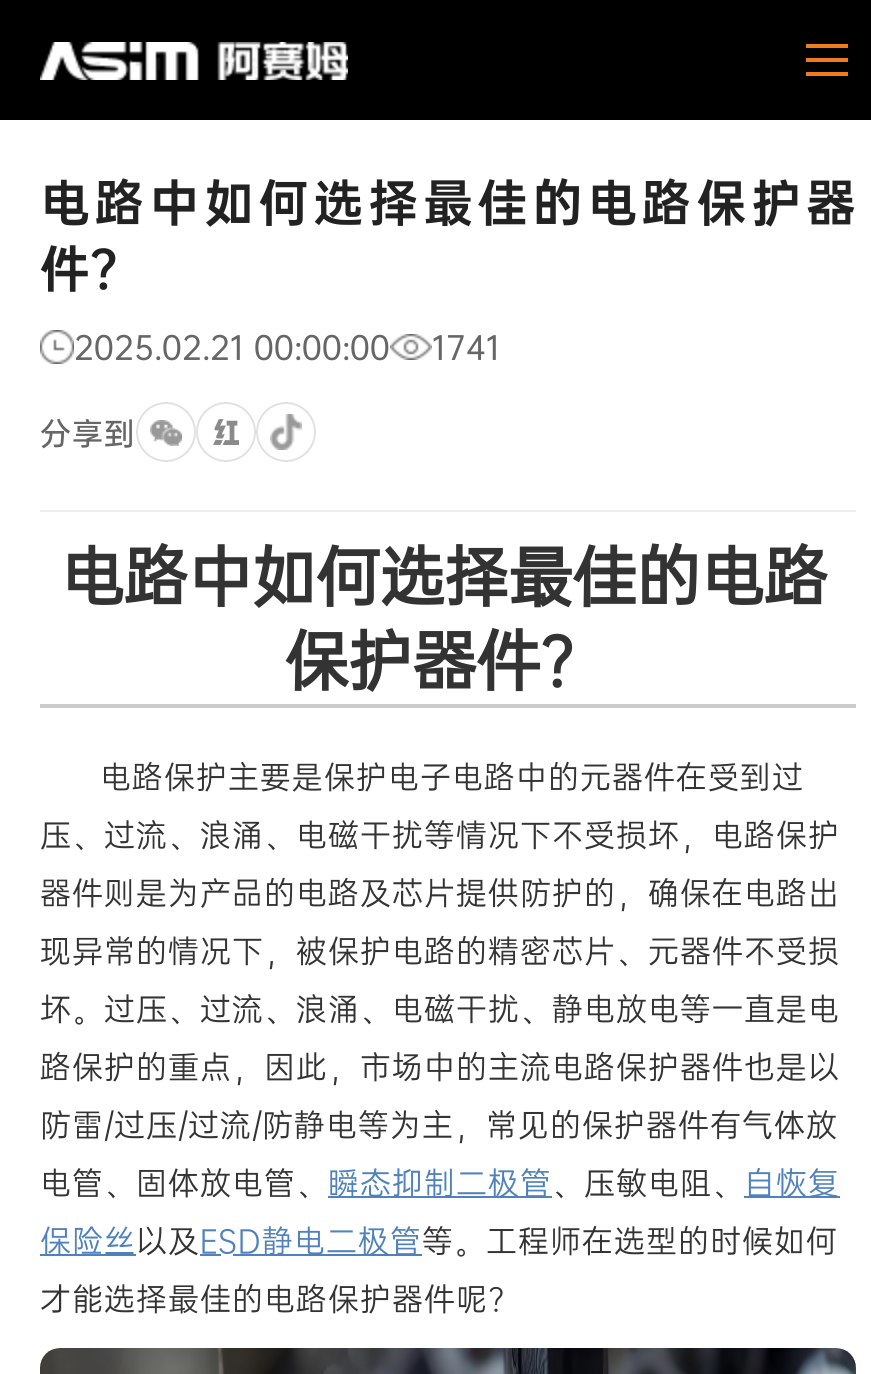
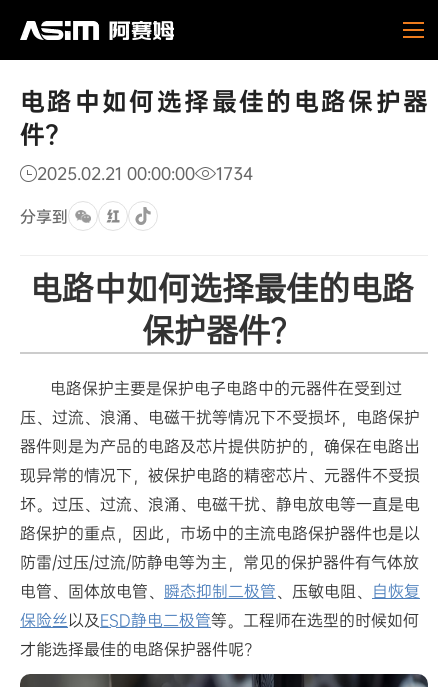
[432,325,500,367] 1741 -> [216,162,253,183] 1734

